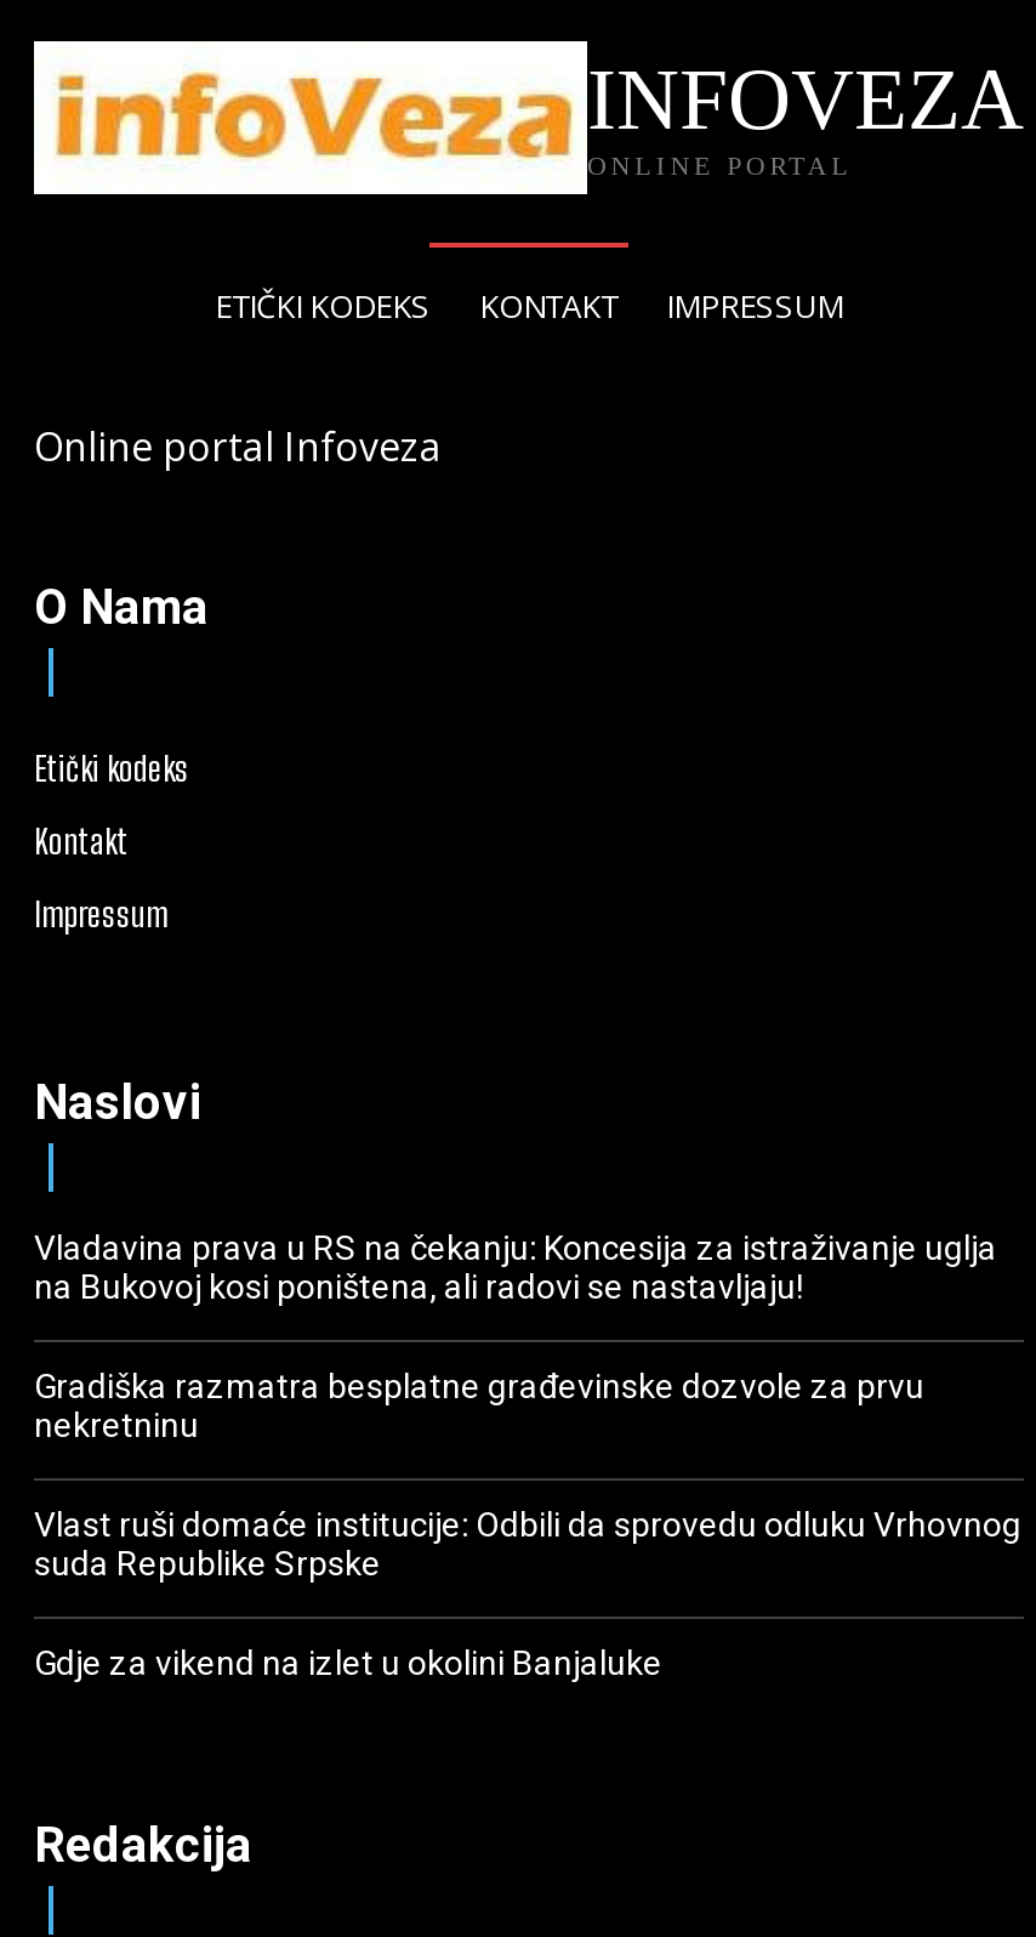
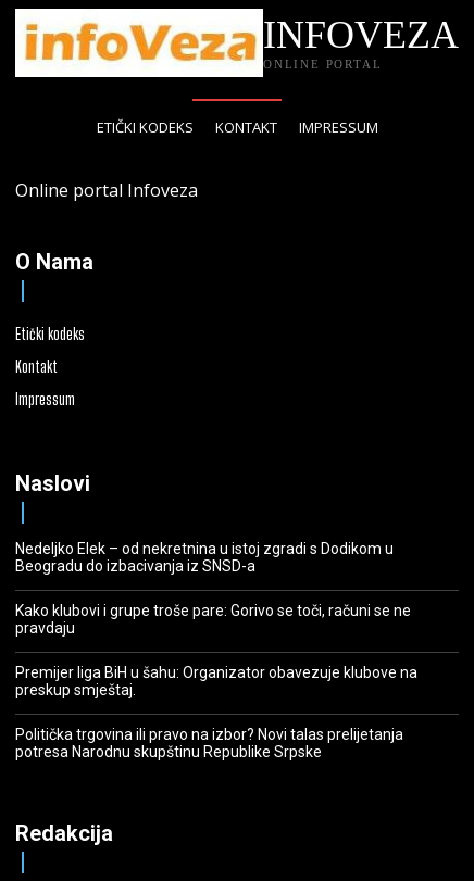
[34,1228,997,1306] Vladavina prava u RS na čekanju: Koncesija za istraživanje uglja | na Bukovoj kosi poništena, ali radovi se nastavljaju! -> [15,540,394,575] Nedeljko Elek – od nekretnina u istoj zgradi s Dodikom u | Beogradu do izbacivanja iz SNSD-a
[34,1367,924,1444] Gradiška razmatra besplatne građevinske dozvole za prvu | nekretninu -> [15,602,411,637] Kako klubovi i grupe troše pare: Gorivo se toči, računi se ne | pravdaju
[34,1505,1021,1583] Vlast ruši domaće institucije: Odbili da sprovedu odluku Vrhovnog | suda Republike Srpske -> [15,664,417,698] Premijer liga BiH u šahu: Organizator obavezuje klubove na | preskup smještaj.
[34,1643,662,1682] Gdje za vikend na izlet u okolini Banjaluke -> [15,726,403,760] Politička trgovina ili pravo na izbor? Novi talas prelijetanja | potresa Narodnu skupštinu Republike Srpske

